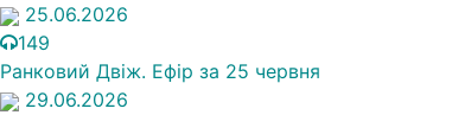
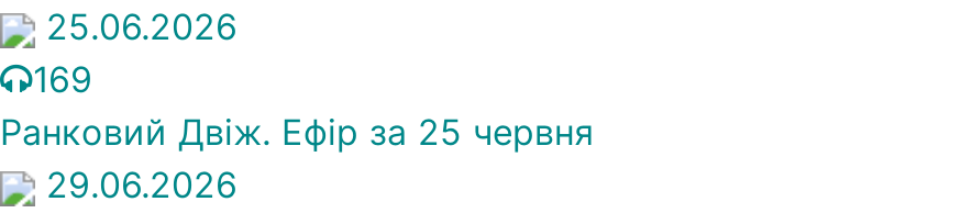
[18,31,50,55] 149 -> [33,58,92,102] 169

